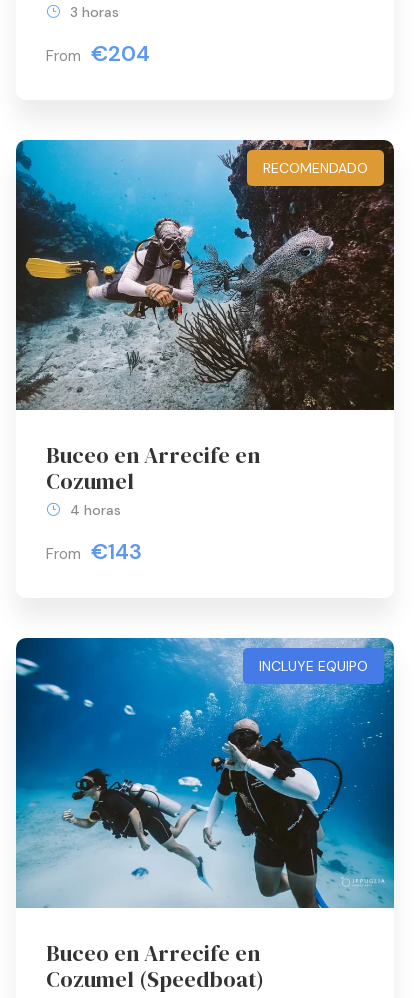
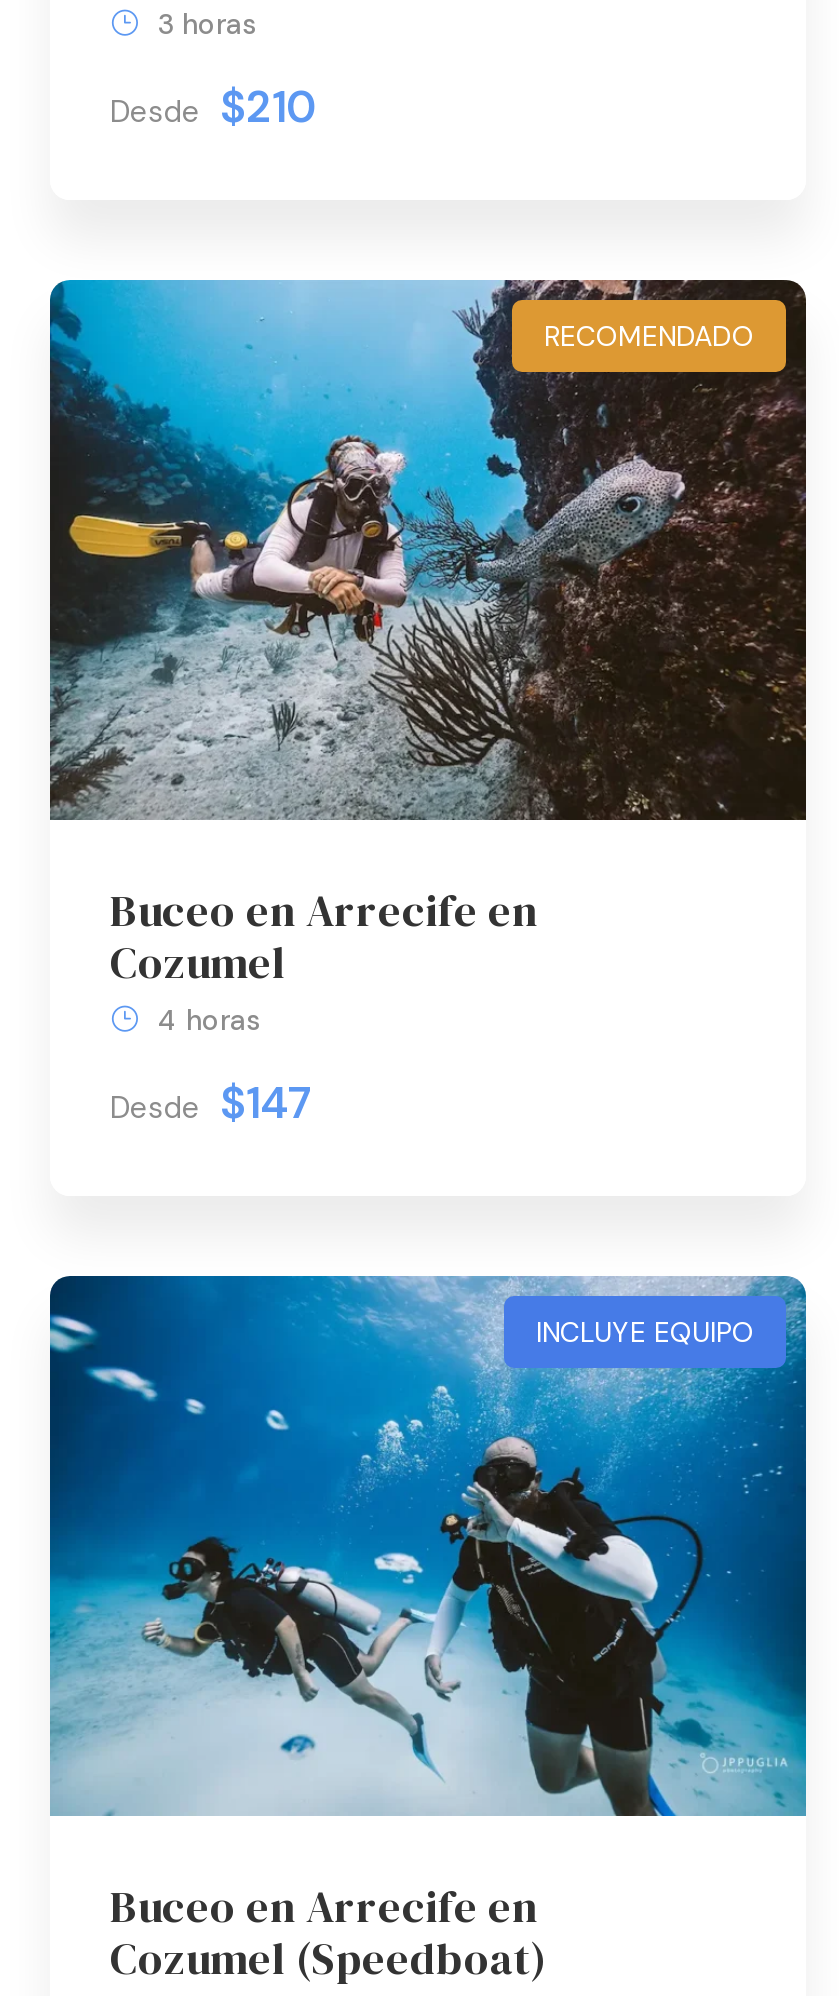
[46,39,150,68] From €204 -> [110,79,316,137] Desde $210
[46,537,142,566] From €143 -> [110,1075,312,1133] Desde $147

